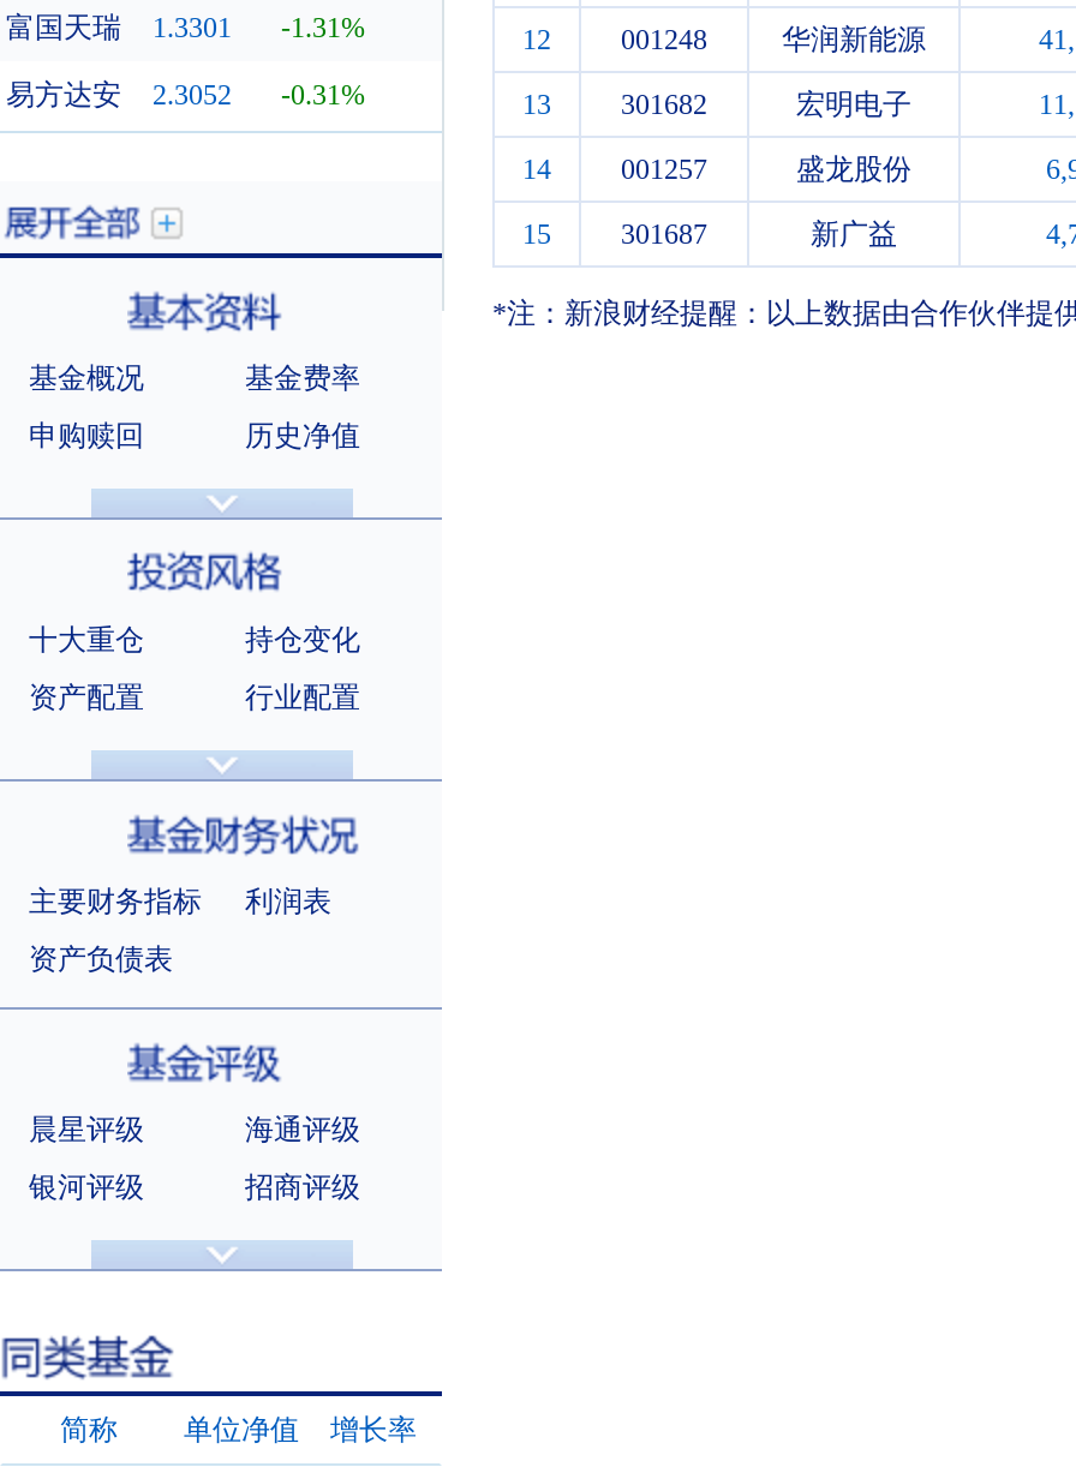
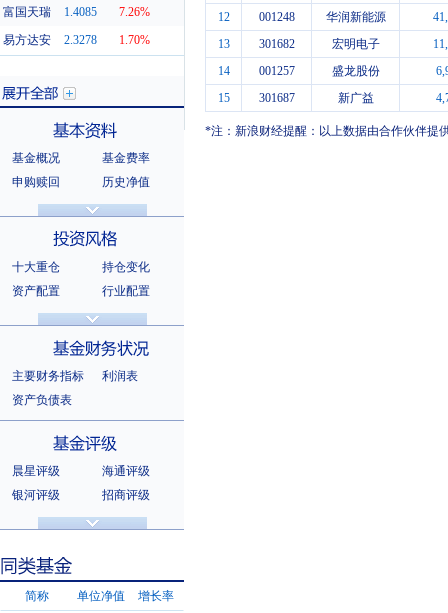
[153,11,232,44] 1.3301 -> [63,5,96,19] 1.4085
[281,11,365,44] -1.31% -> [119,5,150,19] 7.26%
[153,78,232,112] 2.3052 -> [63,33,96,47] 2.3278
[281,78,365,112] -0.31% -> [119,33,150,47] 1.70%

